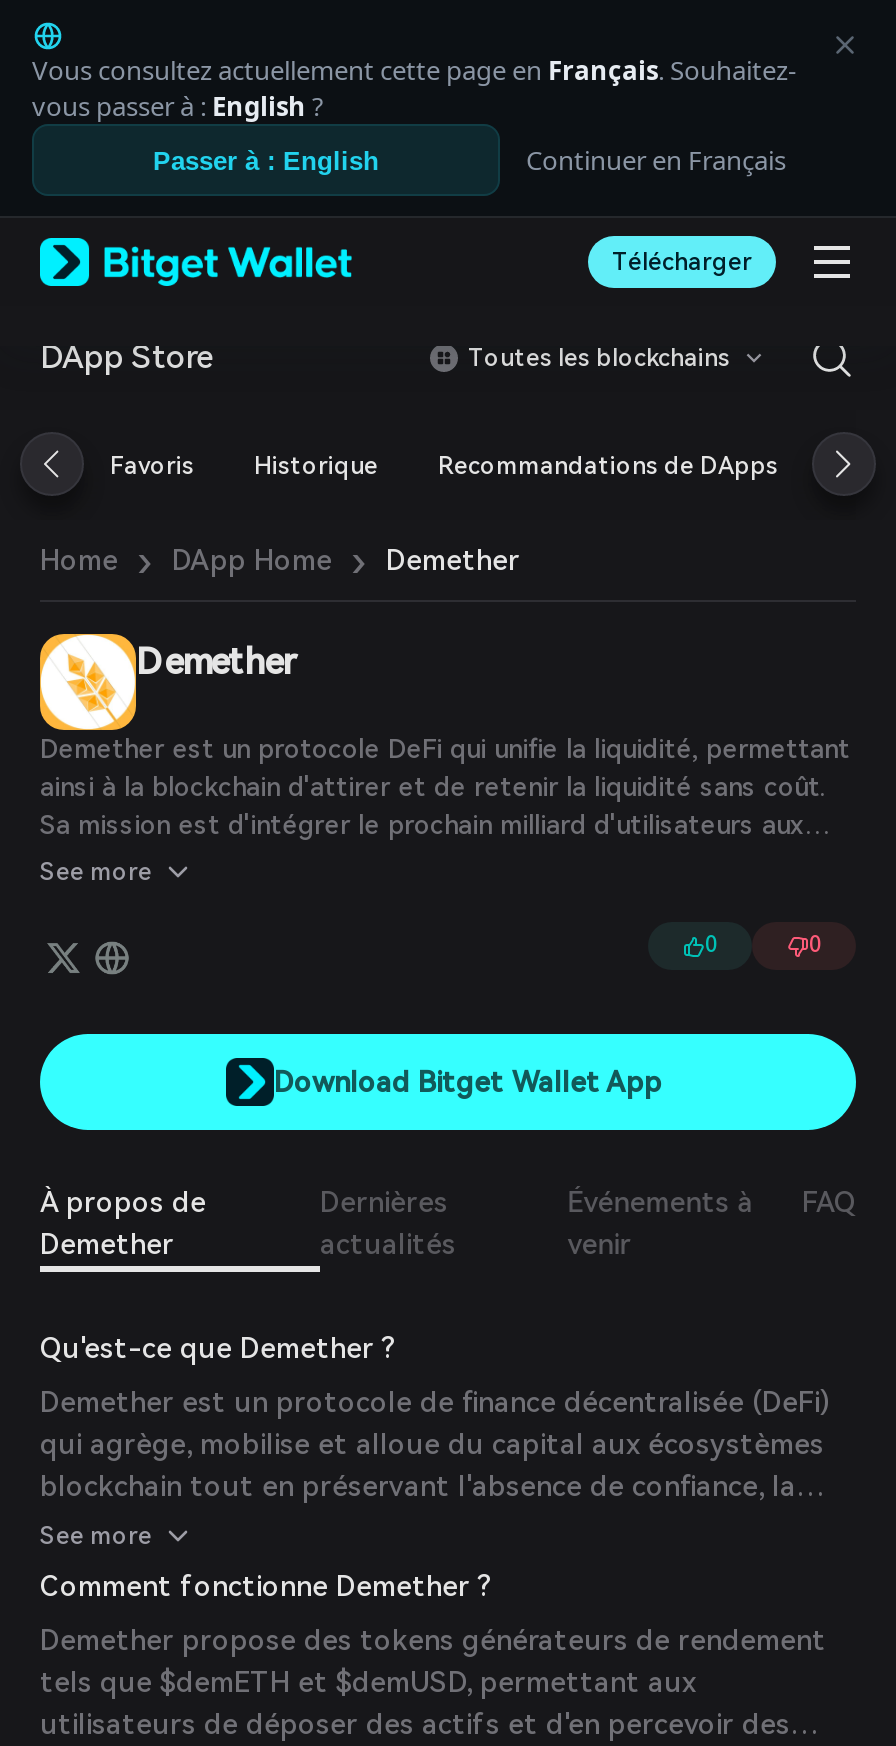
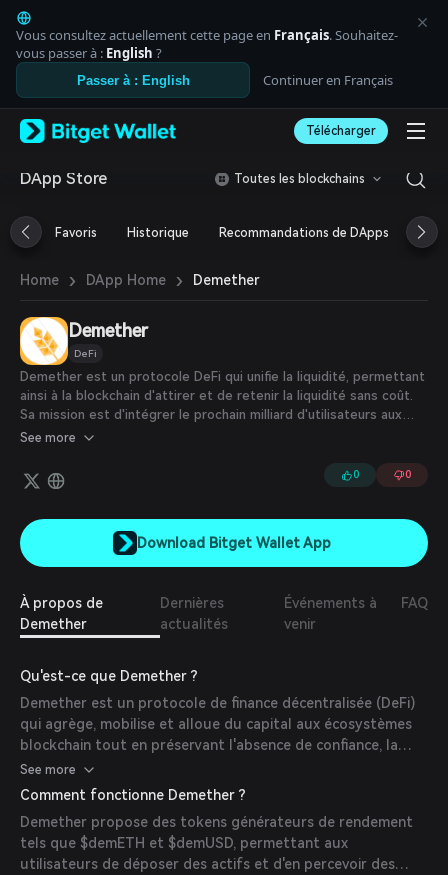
none -> [74,348,97,359] DeFi

